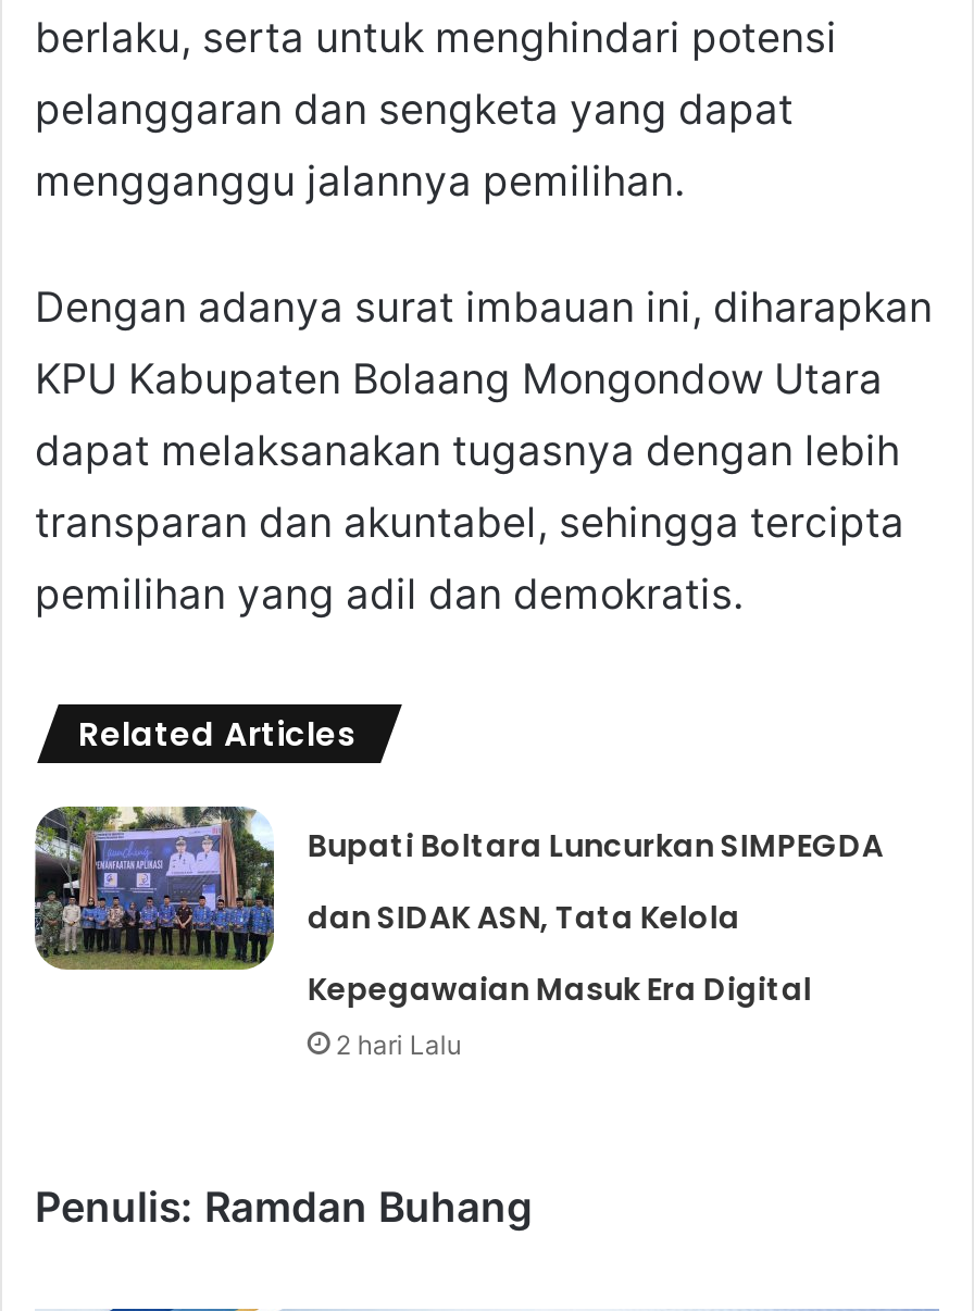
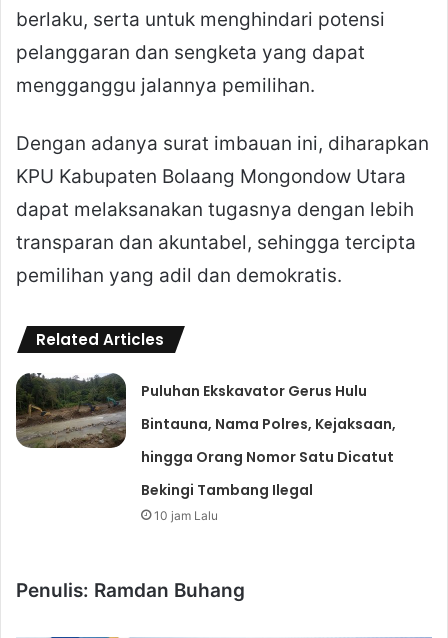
[35,804,883,1061] [image] | Bupati Boltara Luncurkan SIMPEGDA | dan SIDAK ASN, Tata Kelola | Kepegawaian Masuk Era Digital | 2 hari Lalu -> [16,373,396,523] [image] | Puluhan Ekskavator Gerus Hulu | Bintauna, Nama Polres, Kejaksaan, | hingga Orang Nomor Satu Dicatut | Bekingi Tambang Ilegal | 10 jam Lalu

